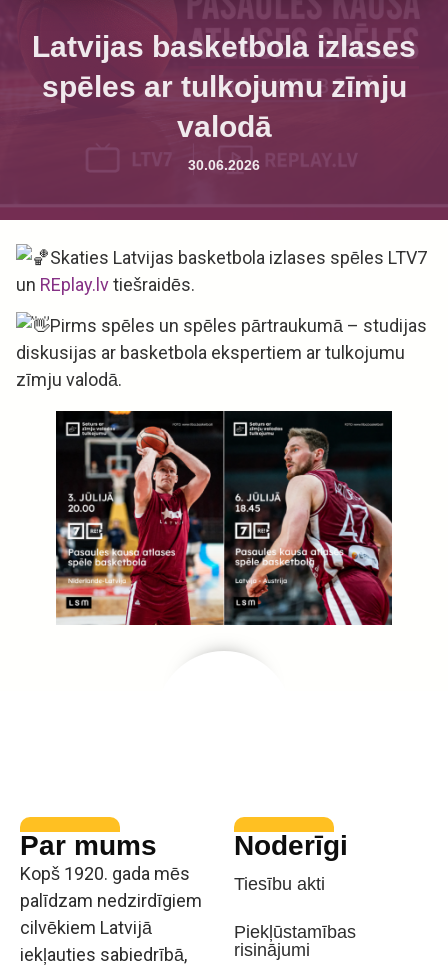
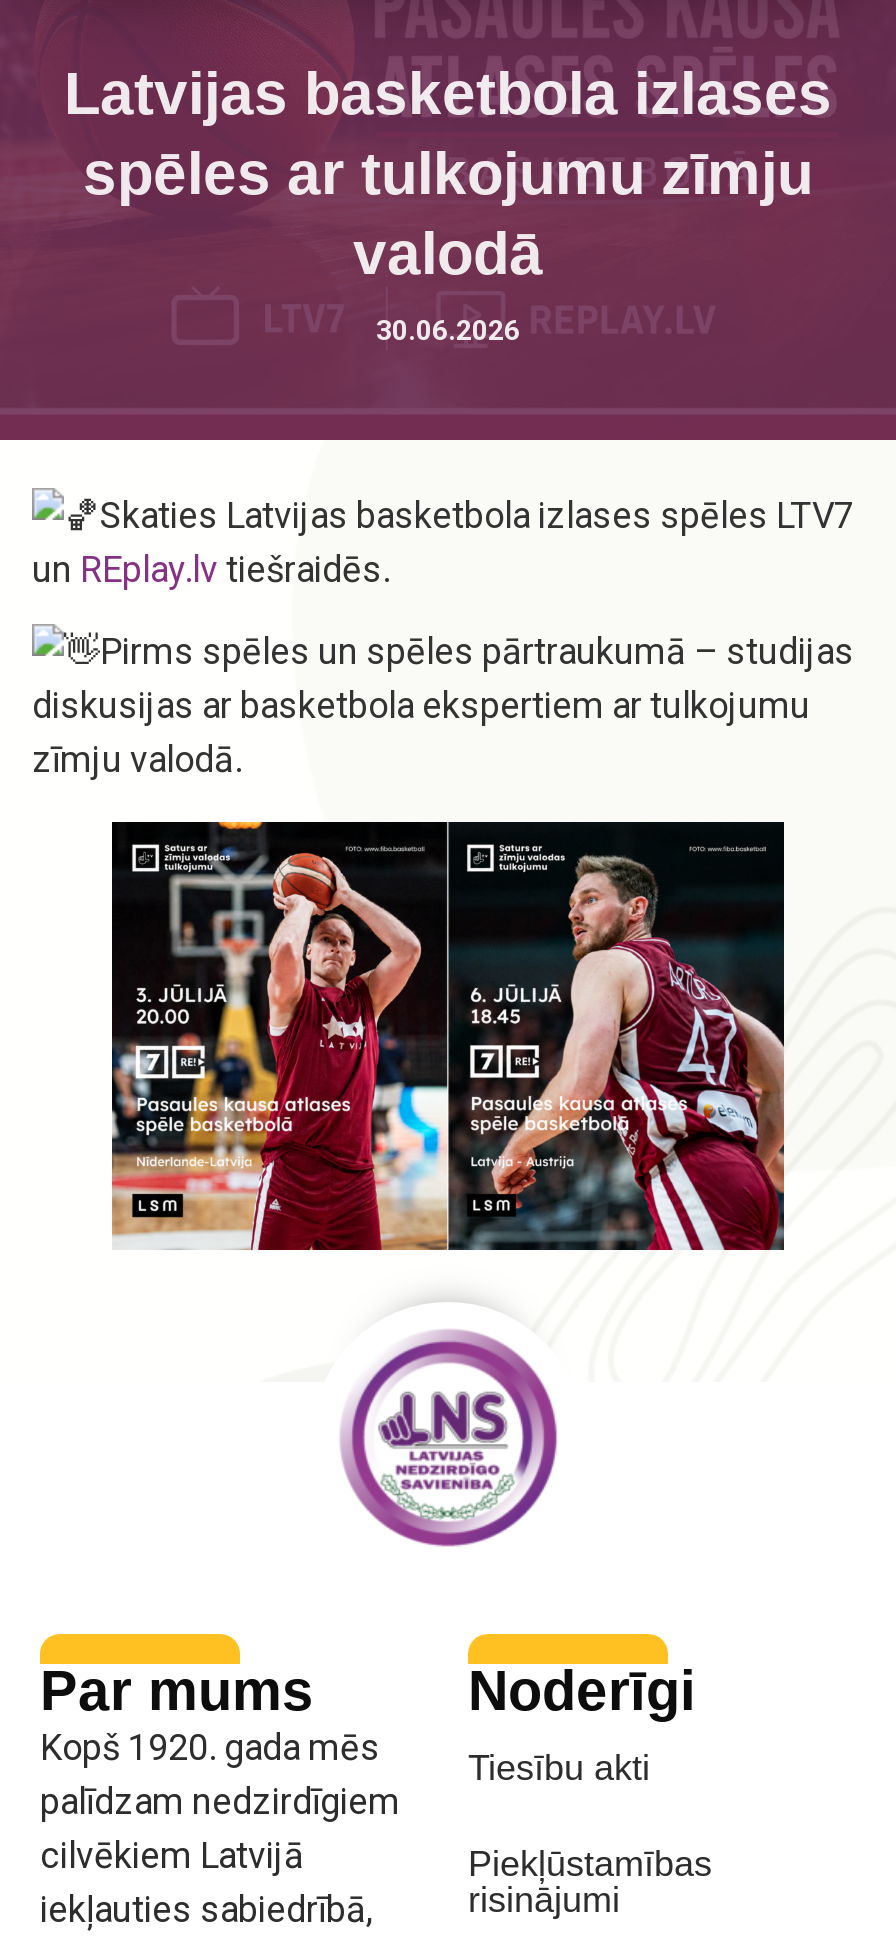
none -> [340,1330,558,1548] [image]

